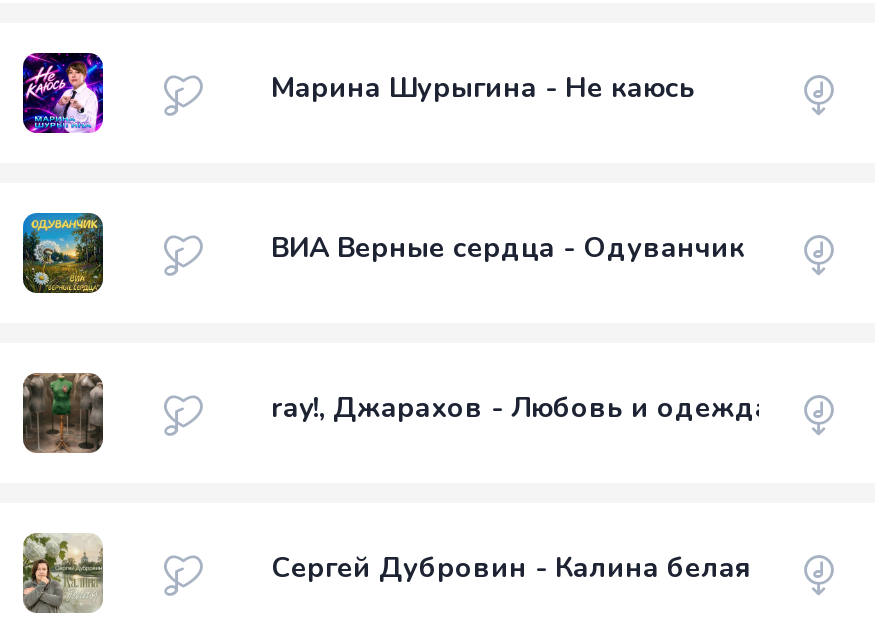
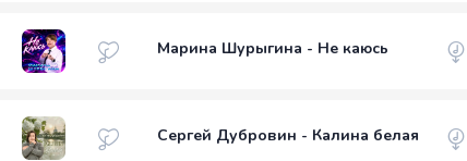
[21,211,105,295] [image] -> none
[271,229,745,267] ВИА Верные сердца - Одуванчик -> none
[21,371,105,455] [image] -> none
[271,389,771,427] ray!, Джарахов - Любовь и одежда -> none

